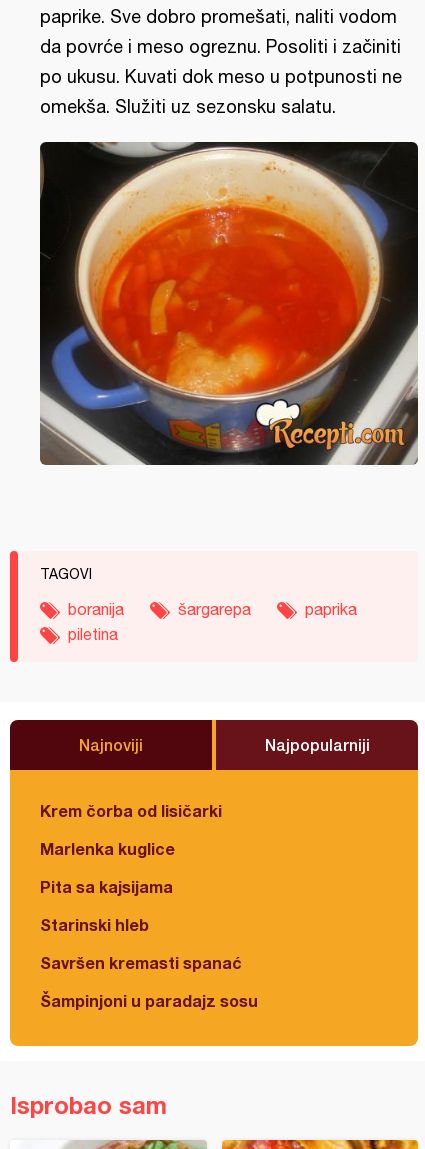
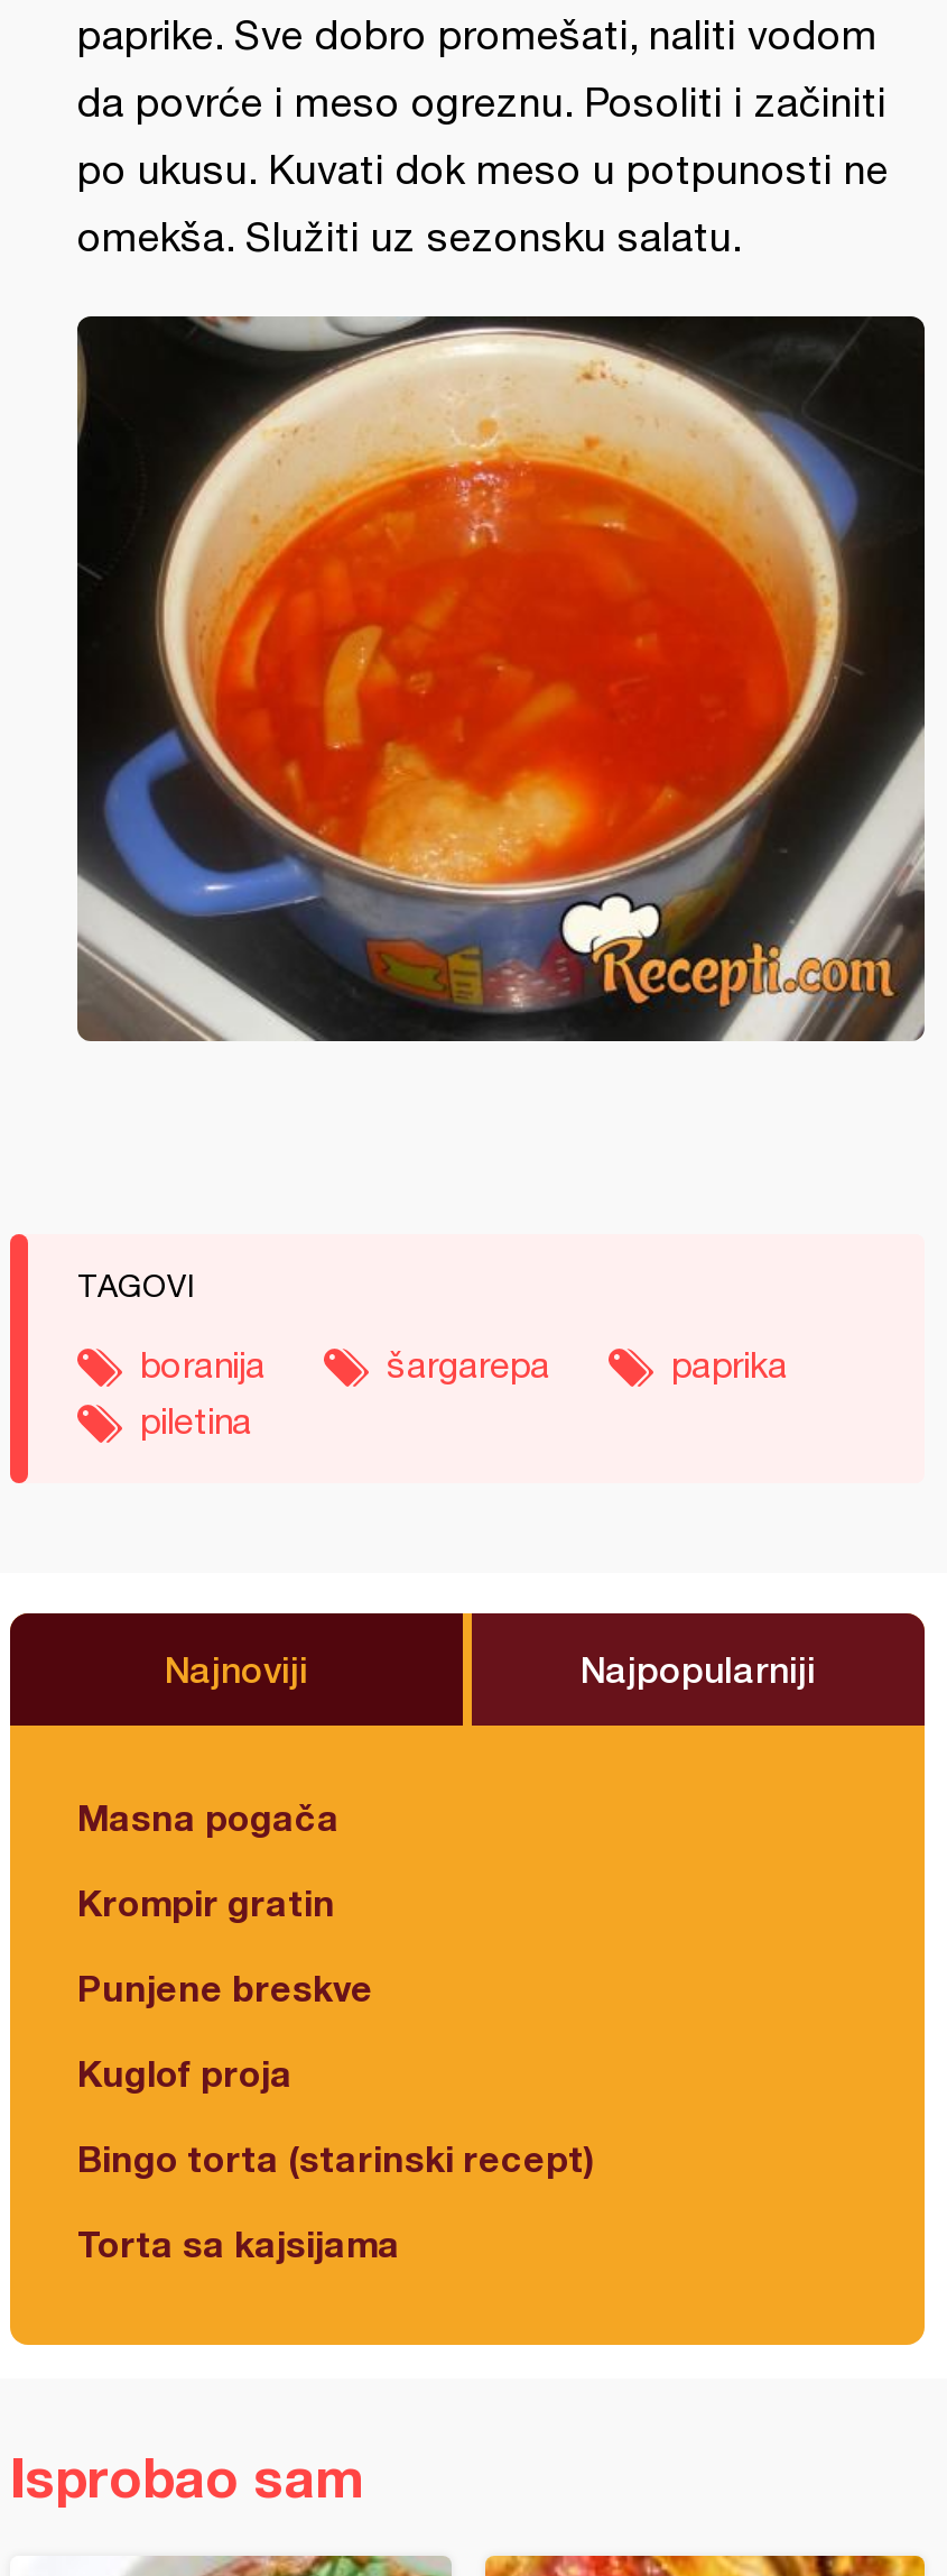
[40,801,222,820] Krem čorba od lisičarki -> [77,1796,340,1838] Masna pogača
[40,839,175,858] Marlenka kuglice -> [77,1881,335,1923] Krompir gratin
[40,877,173,896] Pita sa kajsijama -> [77,1966,373,2009] Punjene breskve
[40,915,149,934] Starinski hleb -> [77,2051,293,2094] Kuglof proja
[40,953,242,972] Savršen kremasti spanać -> [77,2137,595,2179] Bingo torta (starinski recept)
[40,991,258,1010] Šampinjoni u paradajz sosu -> [77,2222,400,2265] Torta sa kajsijama

